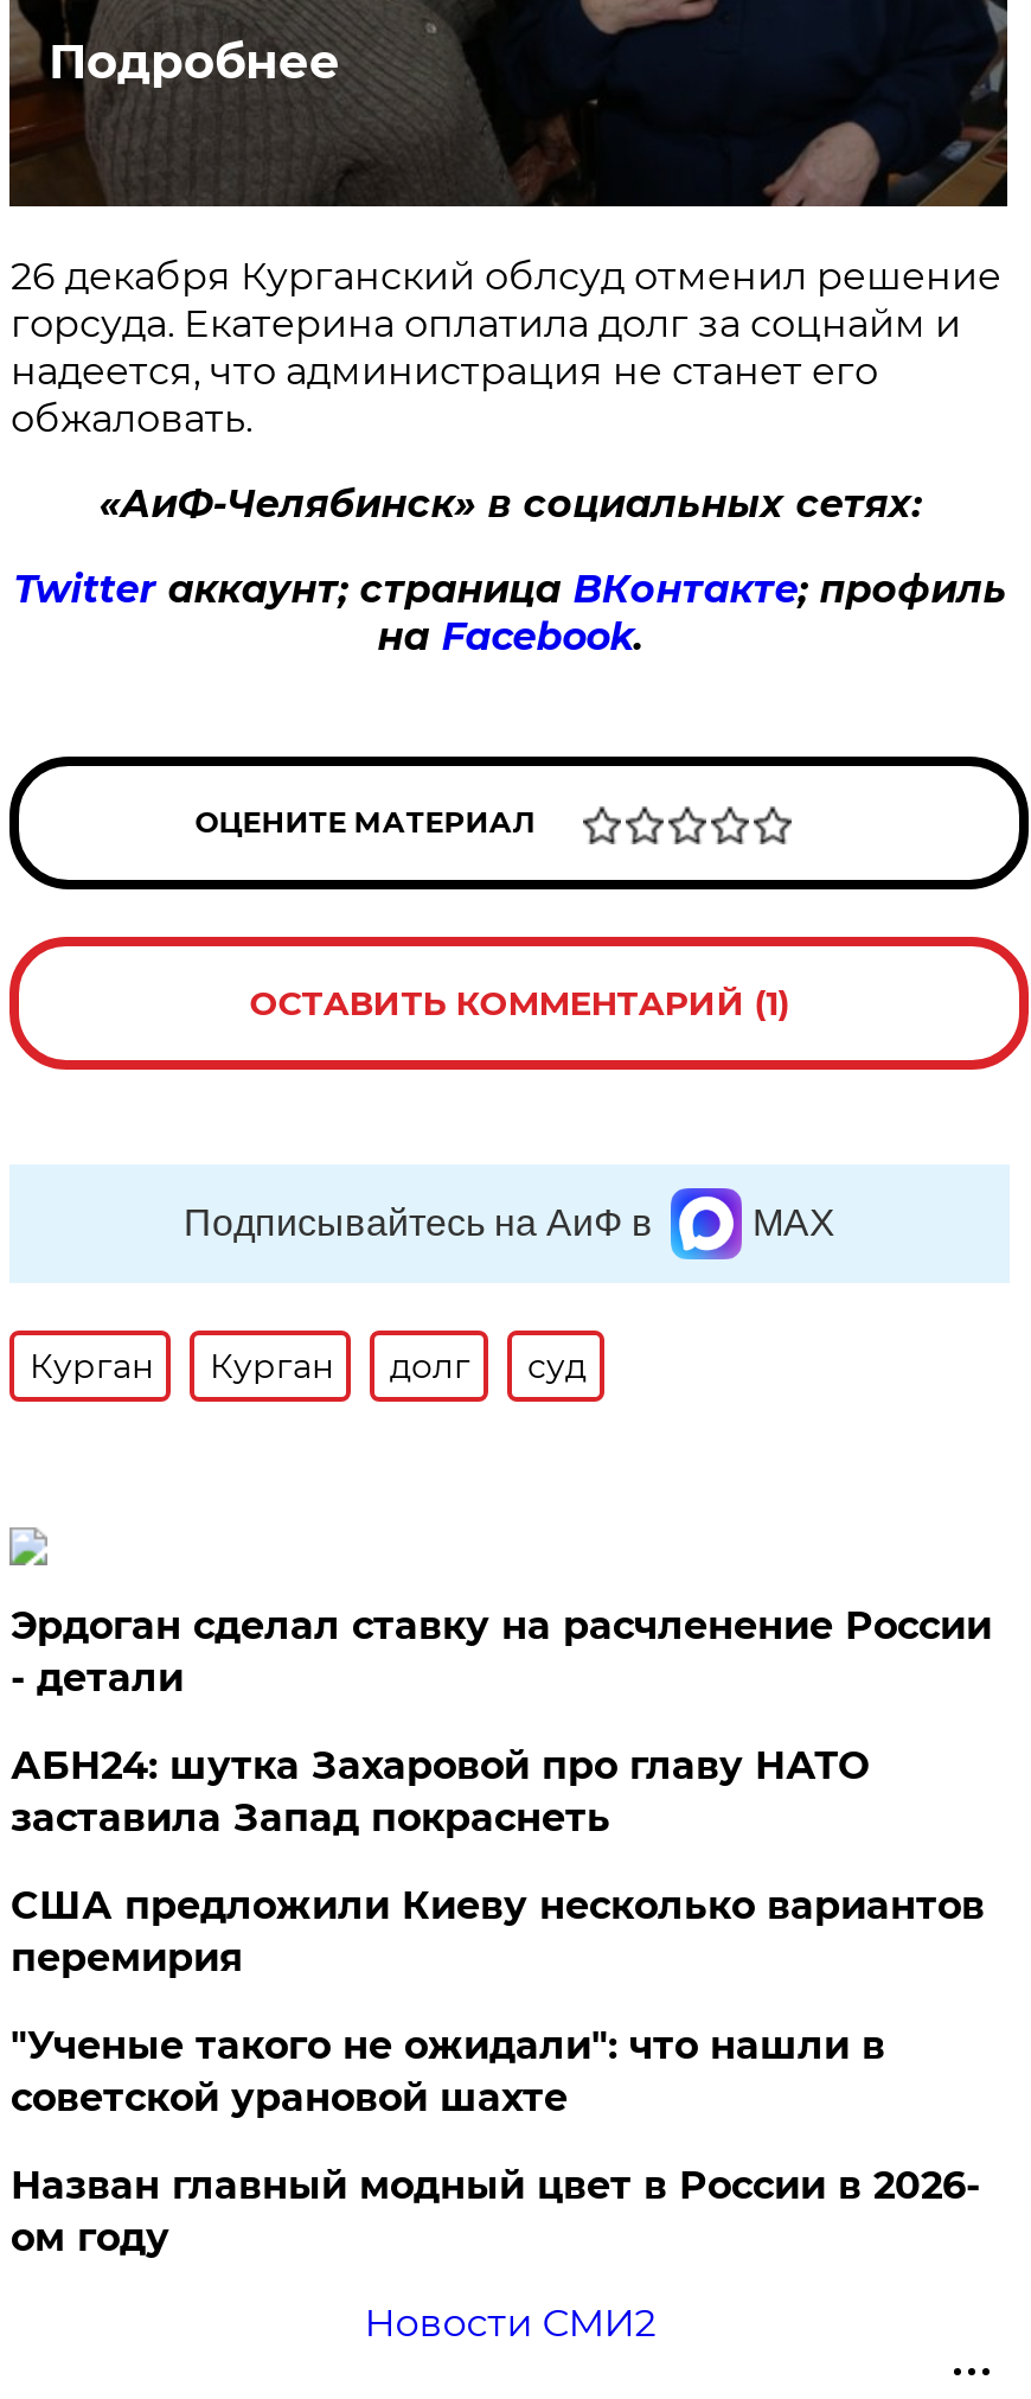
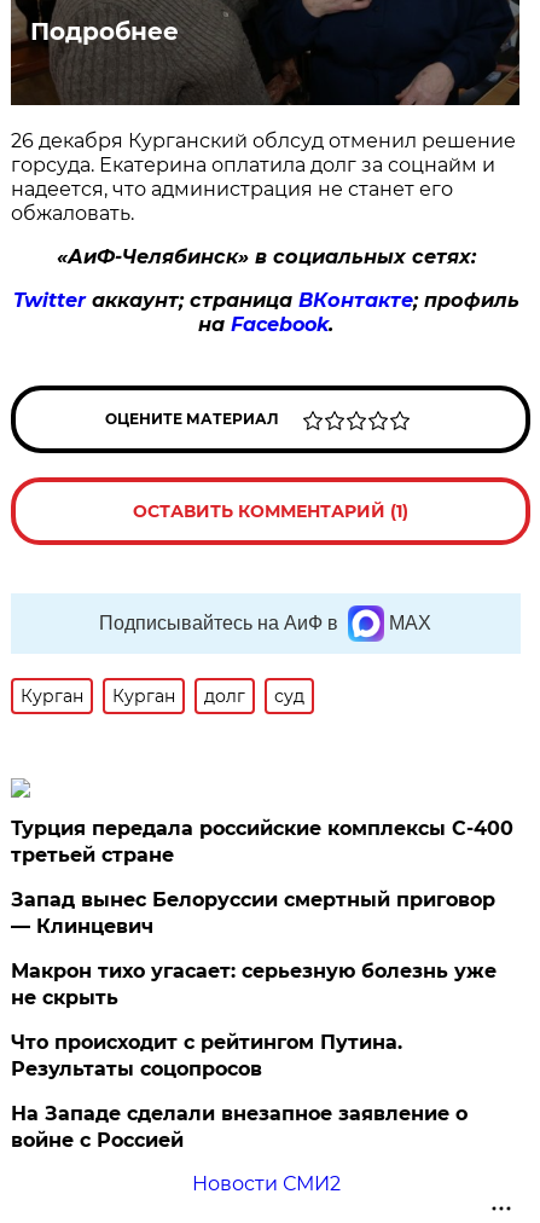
[10,1603,992,1700] Эрдоган сделал ставку на расчленение России | - детали -> [11,817,514,866] Турция передала российские комплексы С-400 | третьей стране
[10,1743,868,1840] АБН24: шутка Захаровой про главу НАТО | заставила Запад покраснеть -> [11,888,496,938] Запад вынес Белоруссии смертный приговор | — Клинцевич
[10,1883,985,1980] США предложили Киеву несколько вариантов | перемирия -> [11,959,497,1009] Макрон тихо угасает: серьезную болезнь уже | не скрыть
[10,2023,885,2120] "Ученые такого не ожидали": что нашли в | советской урановой шахте -> [11,1031,403,1080] Что происходит с рейтингом Путина. | Результаты соцопросов
[10,2163,980,2260] Назван главный модный цвет в России в 2026- | ом году -> [11,1102,468,1152] На Западе сделали внезапное заявление о | войне с Россией

